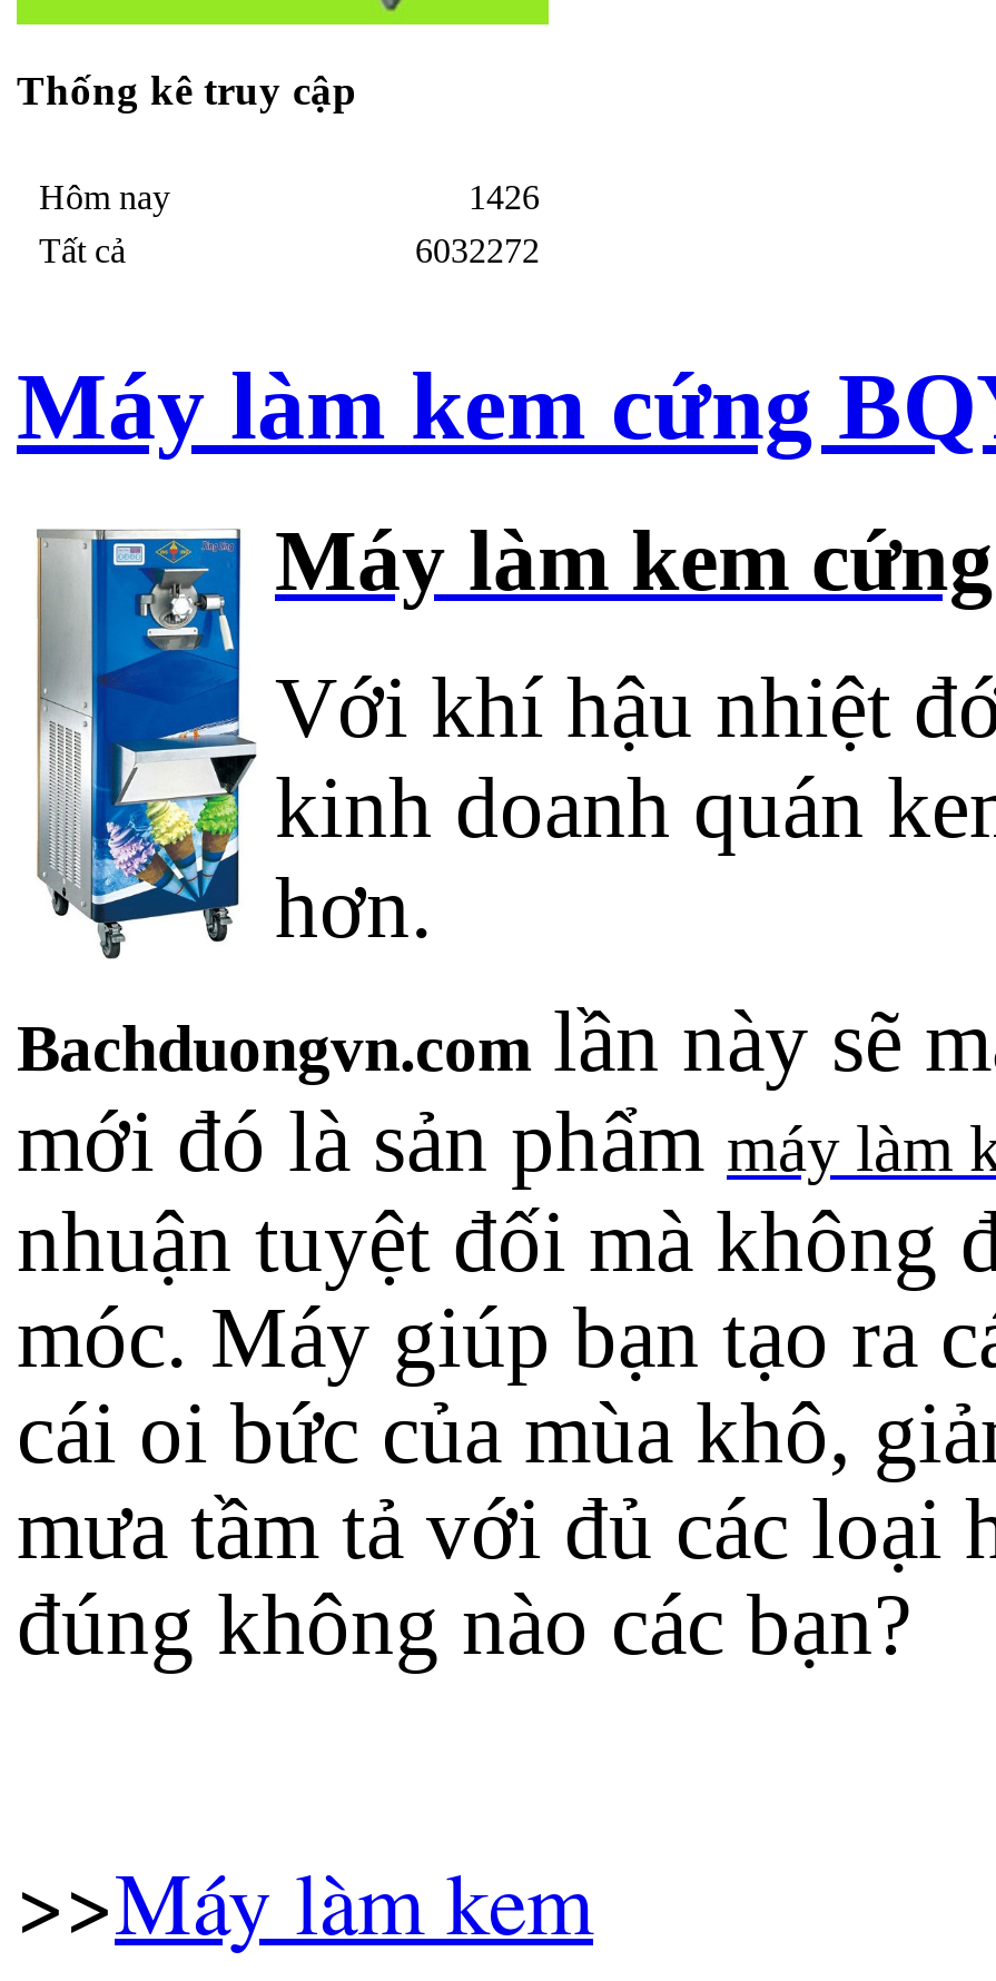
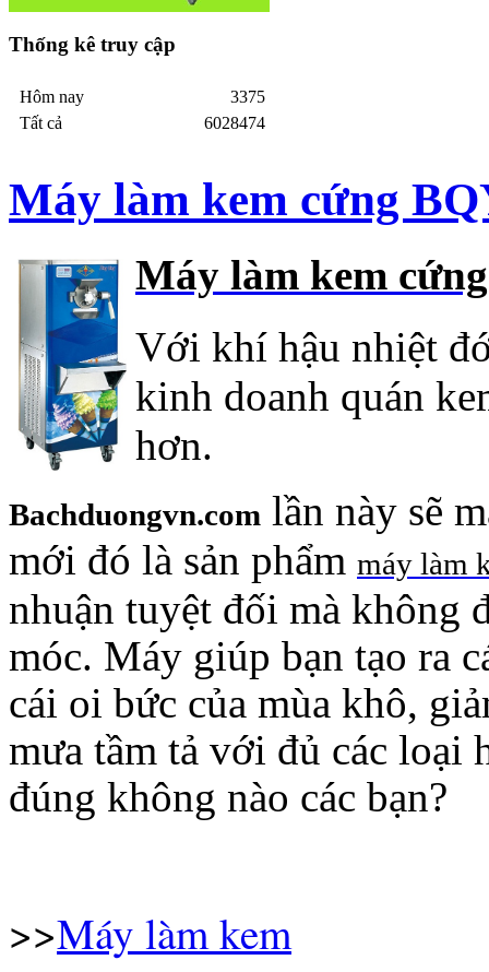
[469,179,540,217] 1426 -> [230,88,265,106] 3375
[415,232,540,270] 6032272 -> [204,114,265,133] 6028474

